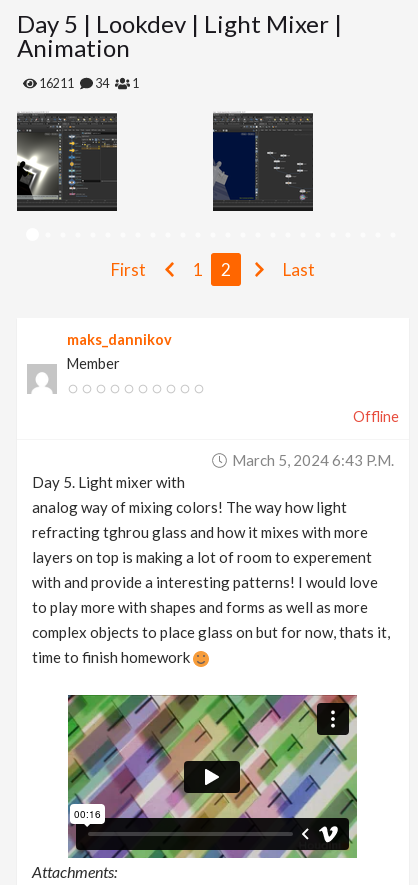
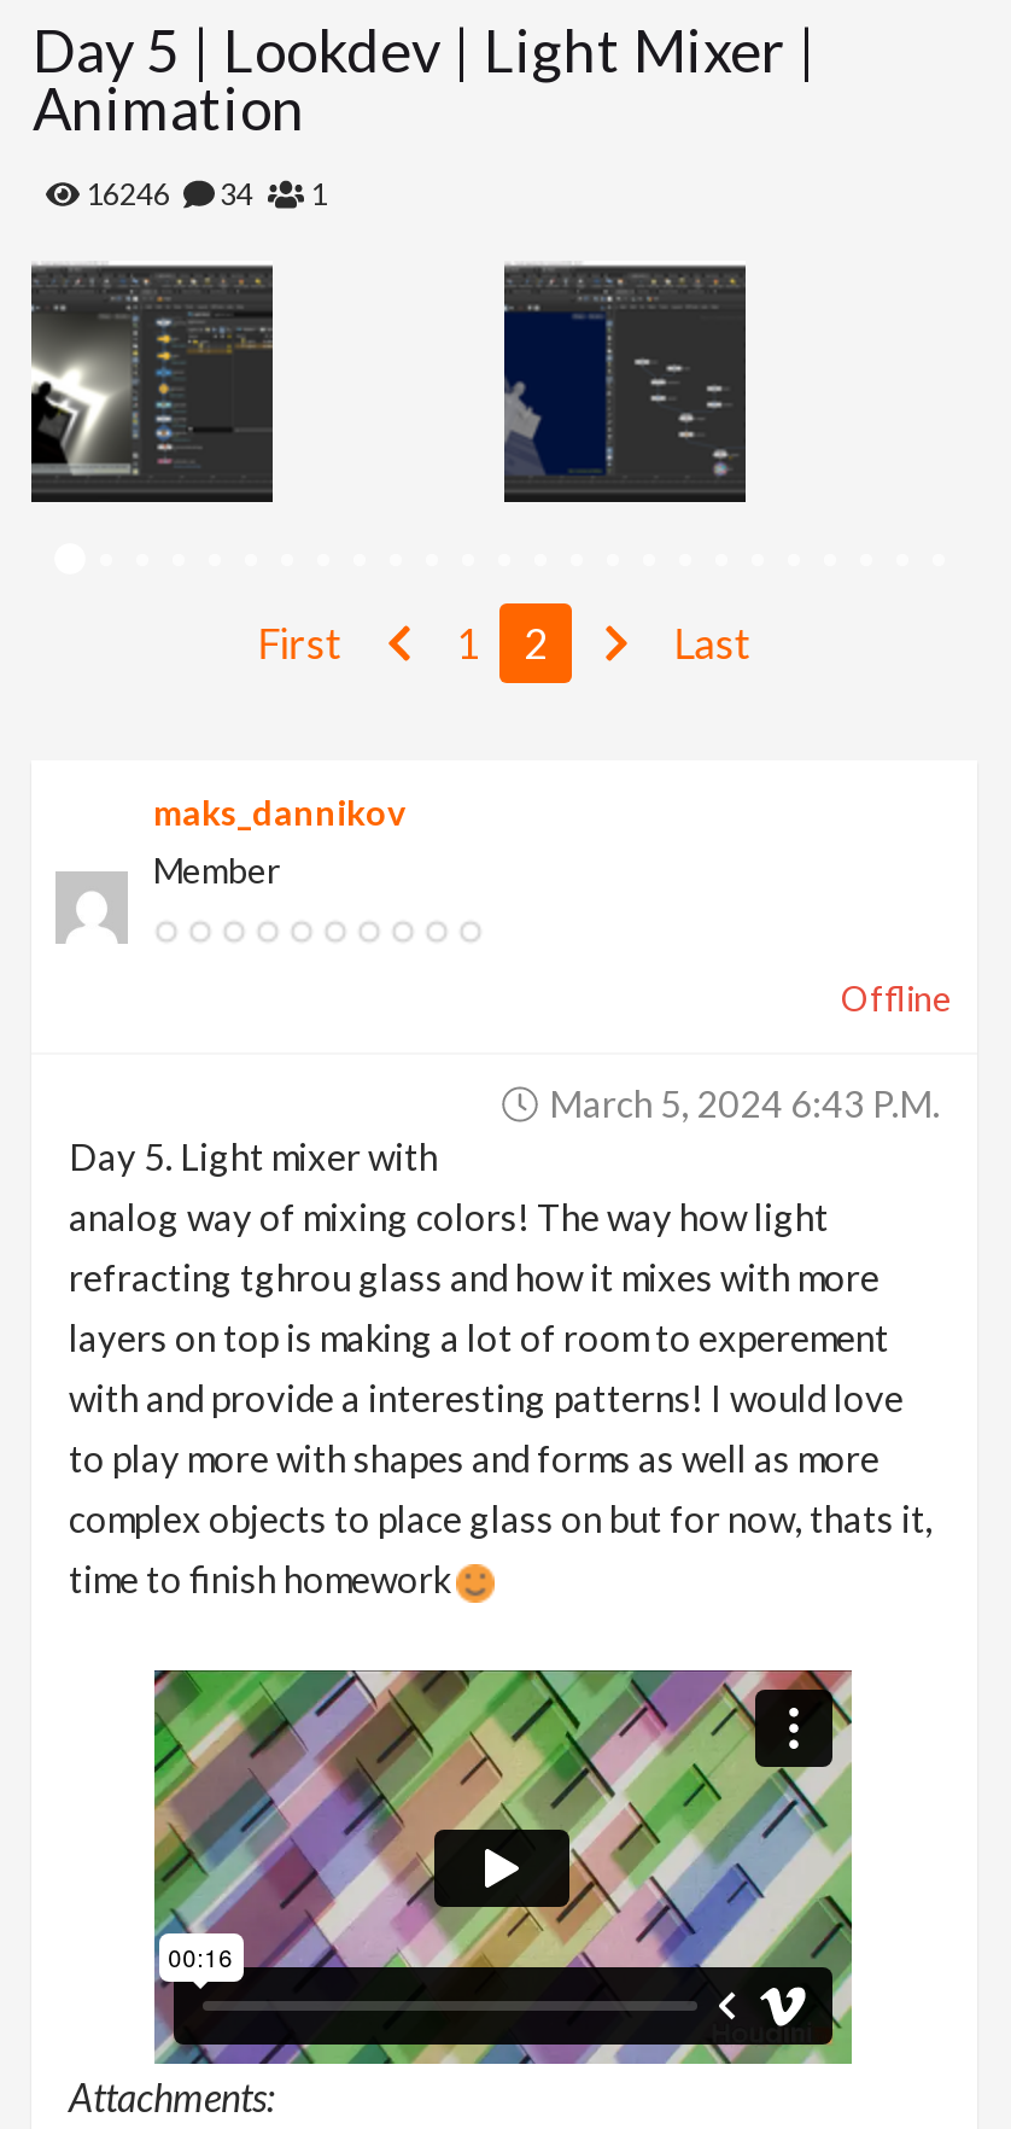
[37,76,80,91] 16211 -> [81,176,184,212] 16246

